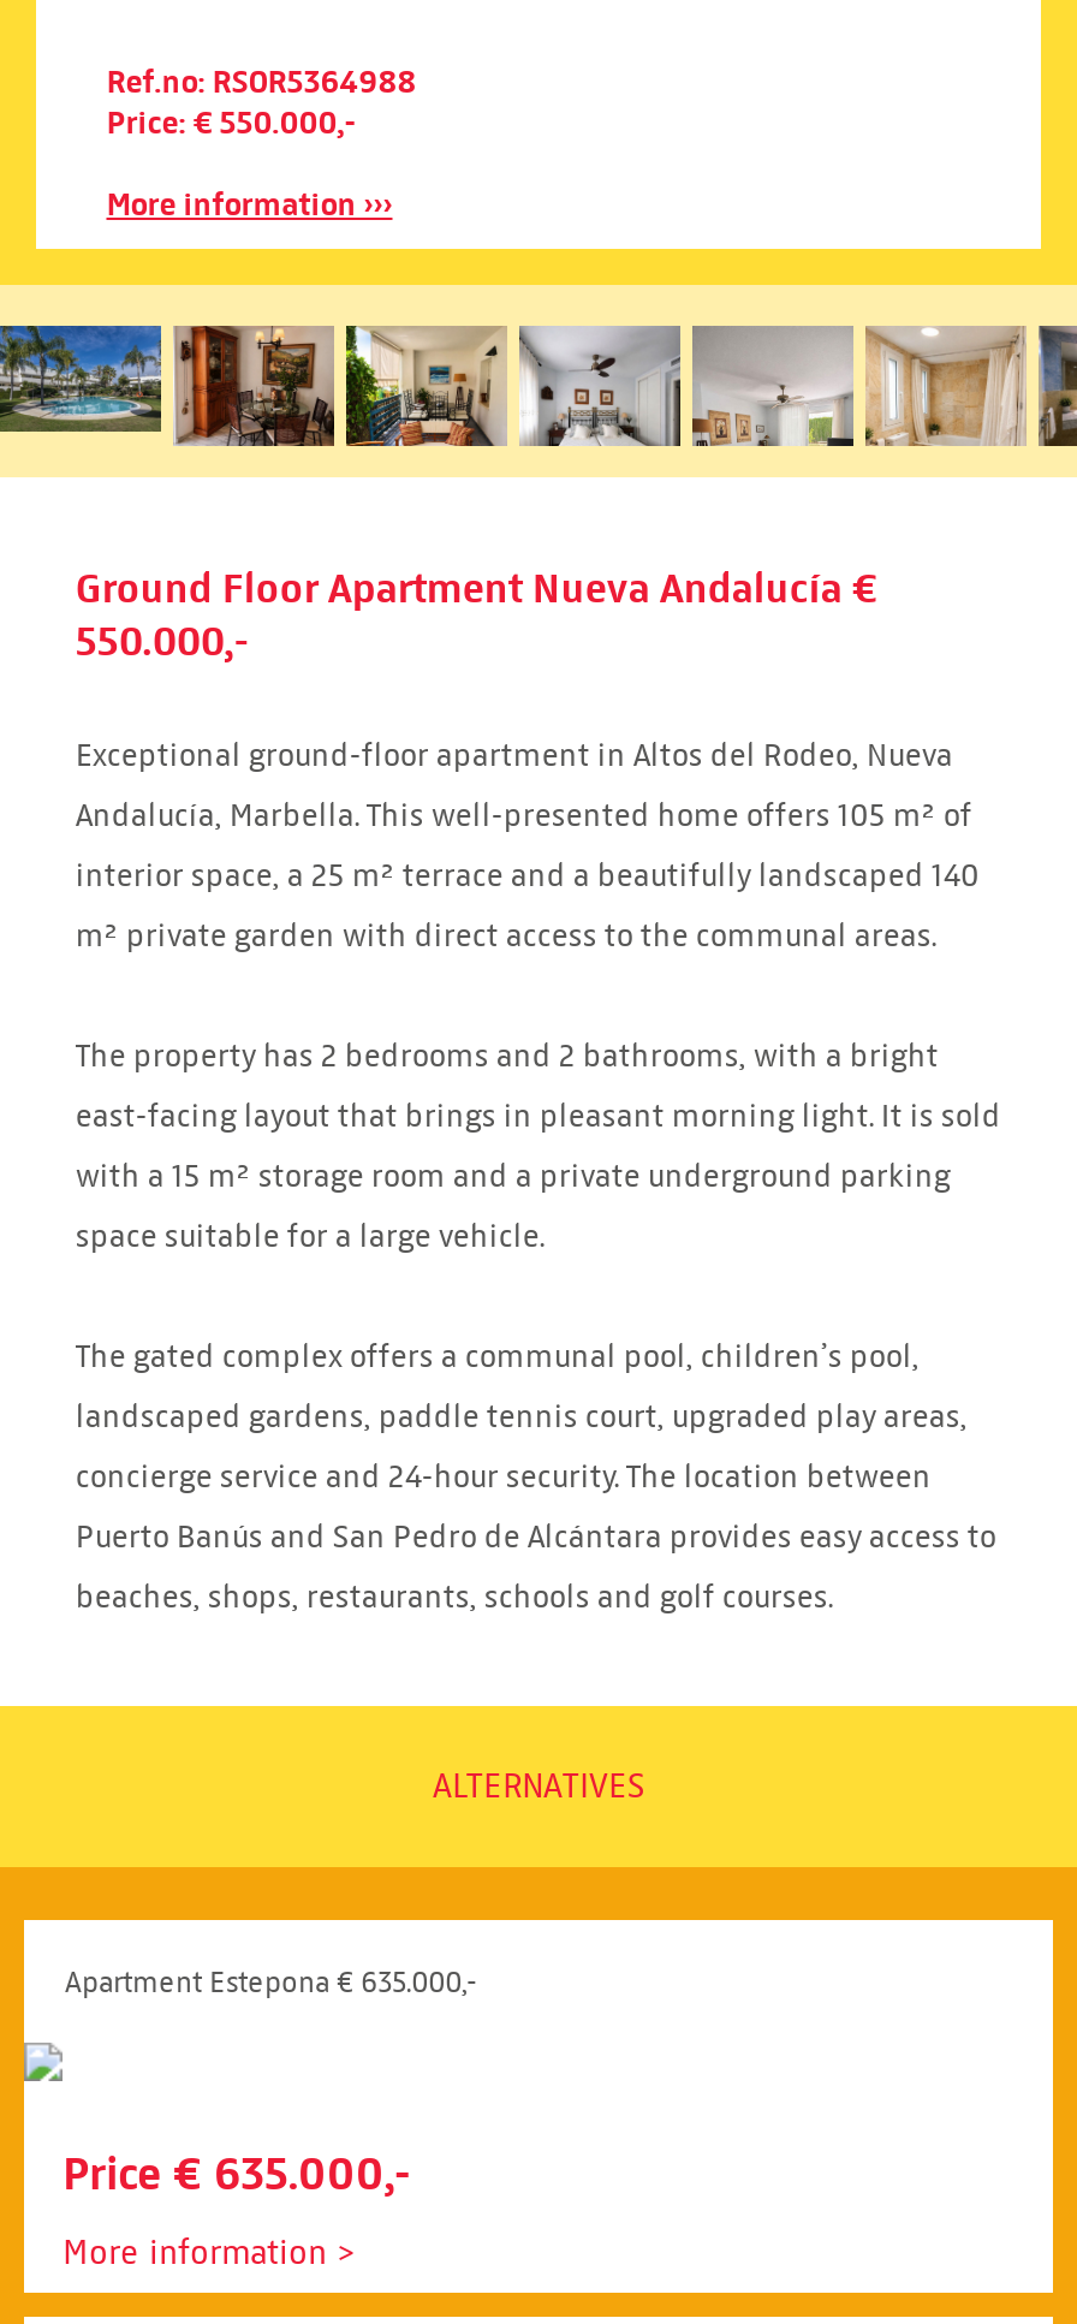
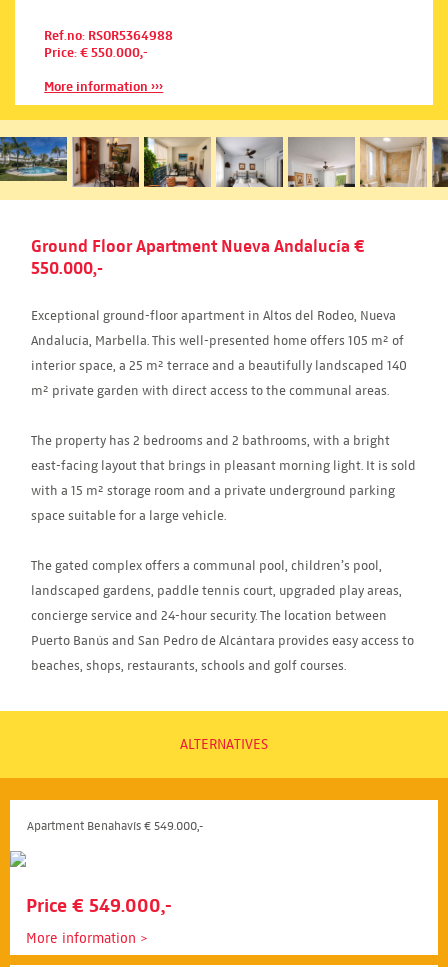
[65,1963,476,1999] Apartment Estepona € 635.000,- -> [27,818,203,833] Apartment Benahavís € 549.000,-
[63,2145,411,2201] Price € 635.000,- -> [26,894,172,917] Price € 549.000,-

